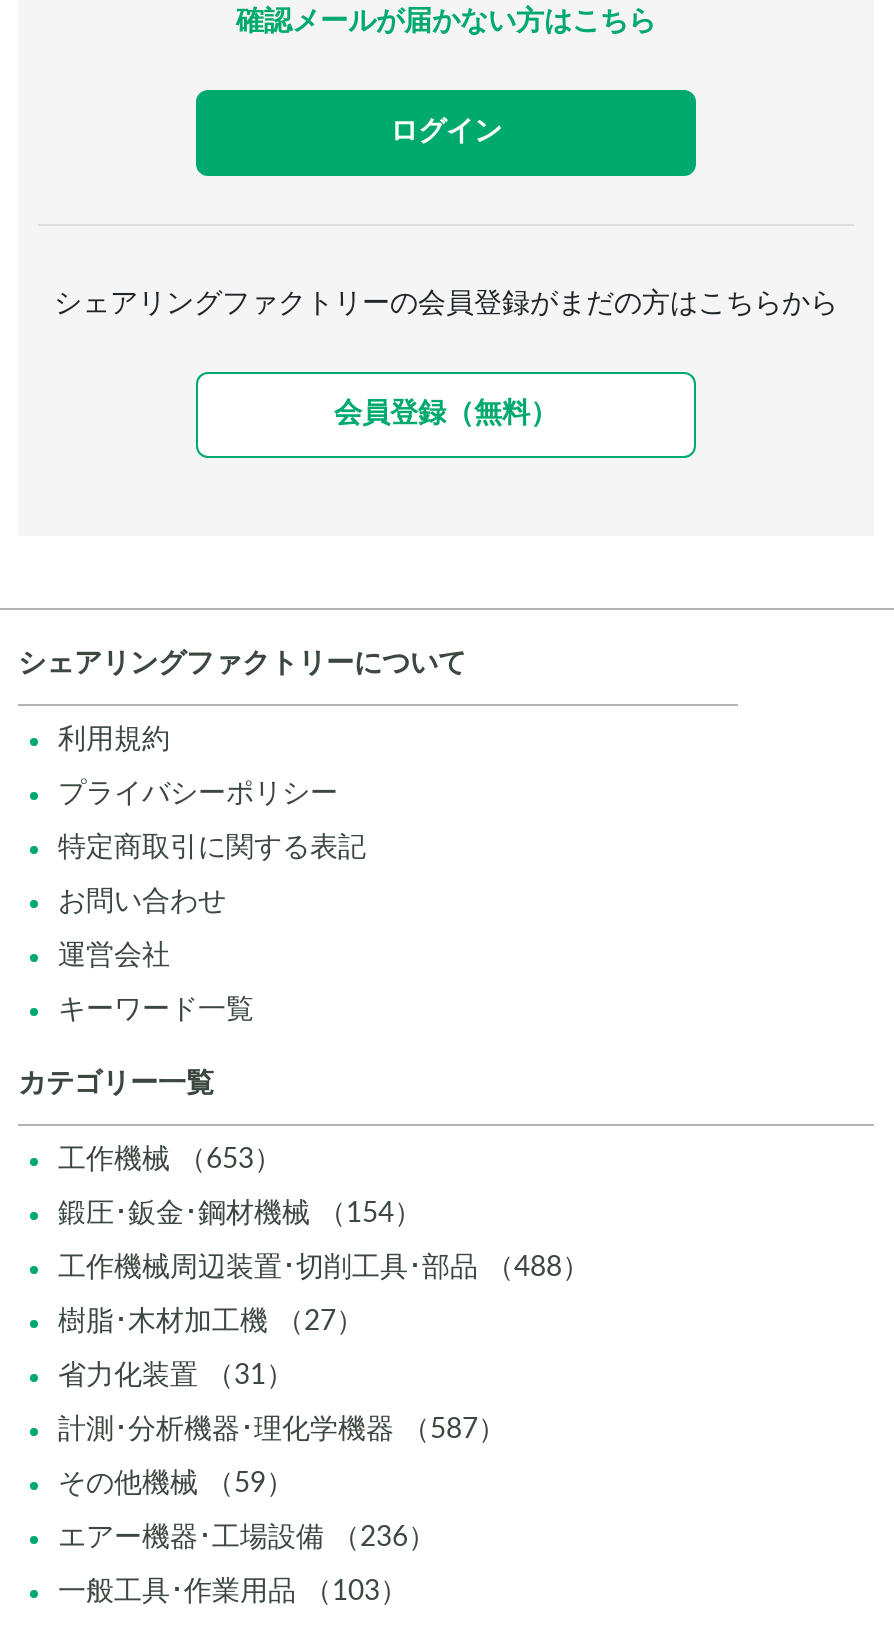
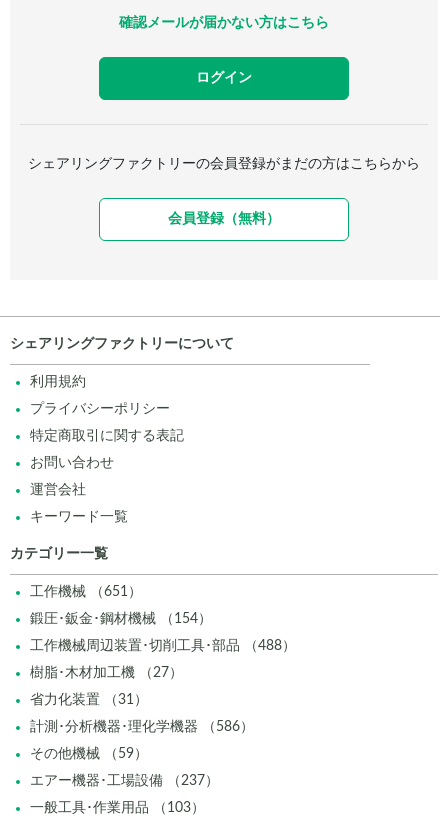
[58,1147,282,1175] 工作機械 （653） -> [30,585,142,599] 工作機械 （651）
[58,1417,506,1445] 計測･分析機器･理化学機器 （587） -> [30,720,254,734] 計測･分析機器･理化学機器 （586）
[58,1525,436,1553] エアー機器･工場設備 （236） -> [30,774,219,788] エアー機器･工場設備 （237）

